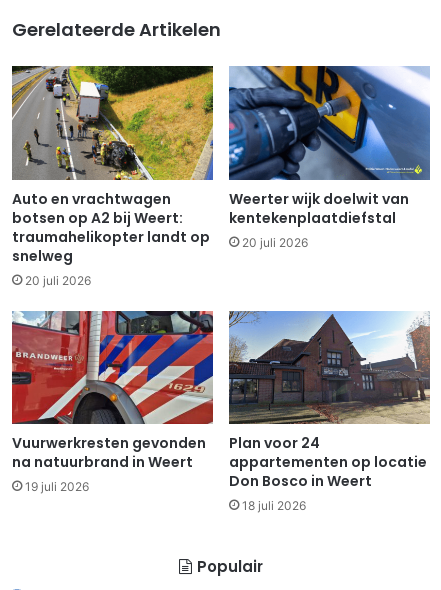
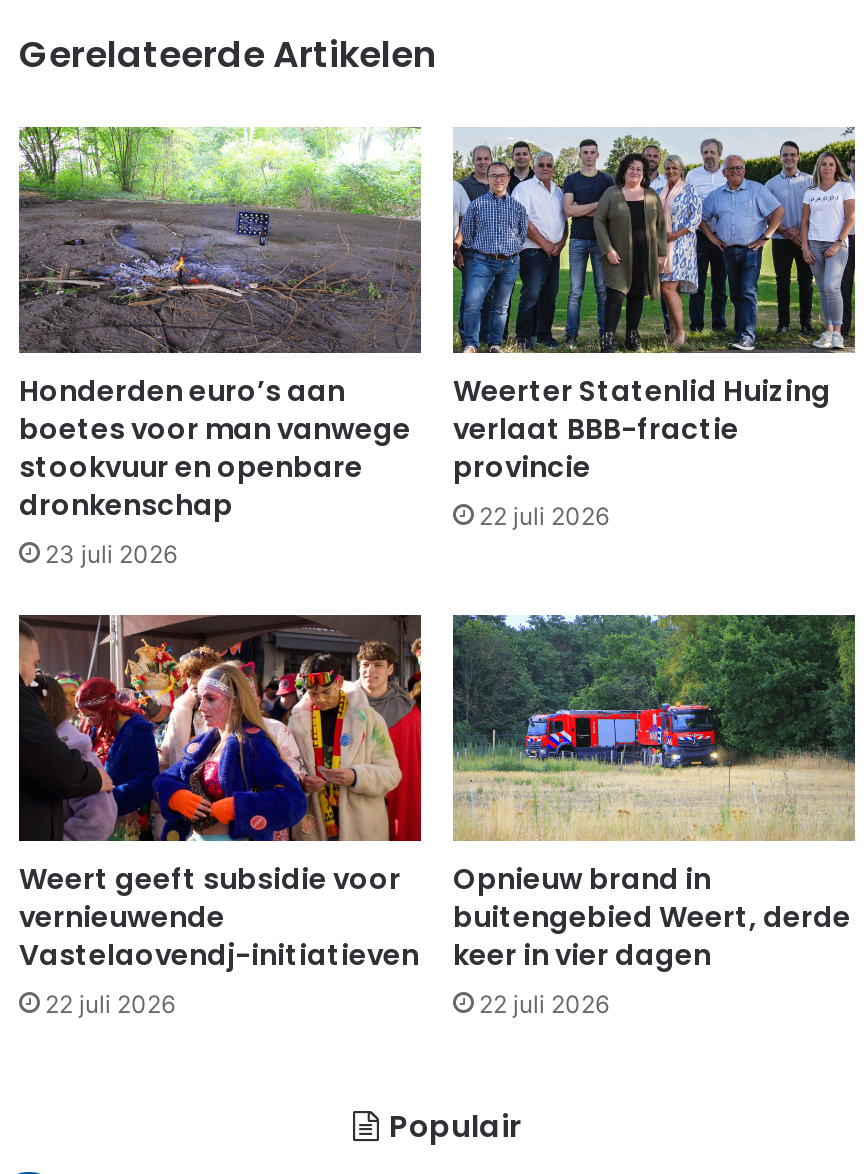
[11,65,214,288] [image] | Auto en vrachtwagen | botsen op A2 bij Weert: | traumahelikopter landt op | snelweg | 20 juli 2026 -> [17,125,423,570] [image] | Honderden euro’s aan | boetes voor man vanwege | stookvuur en openbare | dronkenschap | 23 juli 2026
[228,65,431,250] [image] | Weerter wijk doelwit van | kentekenplaatdiefstal | 20 juli 2026 -> [451,127,857,532] [image] | Weerter Statenlid Huizing | verlaat BBB-fractie | provincie | 22 juli 2026
[11,310,214,494] [image] | Vuurwerkresten gevonden | na natuurbrand in Weert | 19 juli 2026 -> [17,613,423,1020] [image] | Weert geeft subsidie voor | vernieuwende | Vastelaovendj-initiatieven | 22 juli 2026
[229,310,431,513] [image] | Plan voor 24 | appartementen op locatie | Don Bosco in Weert | 18 juli 2026 -> [451,613,857,1020] [image] | Opnieuw brand in | buitengebied Weert, derde | keer in vier dagen | 22 juli 2026

